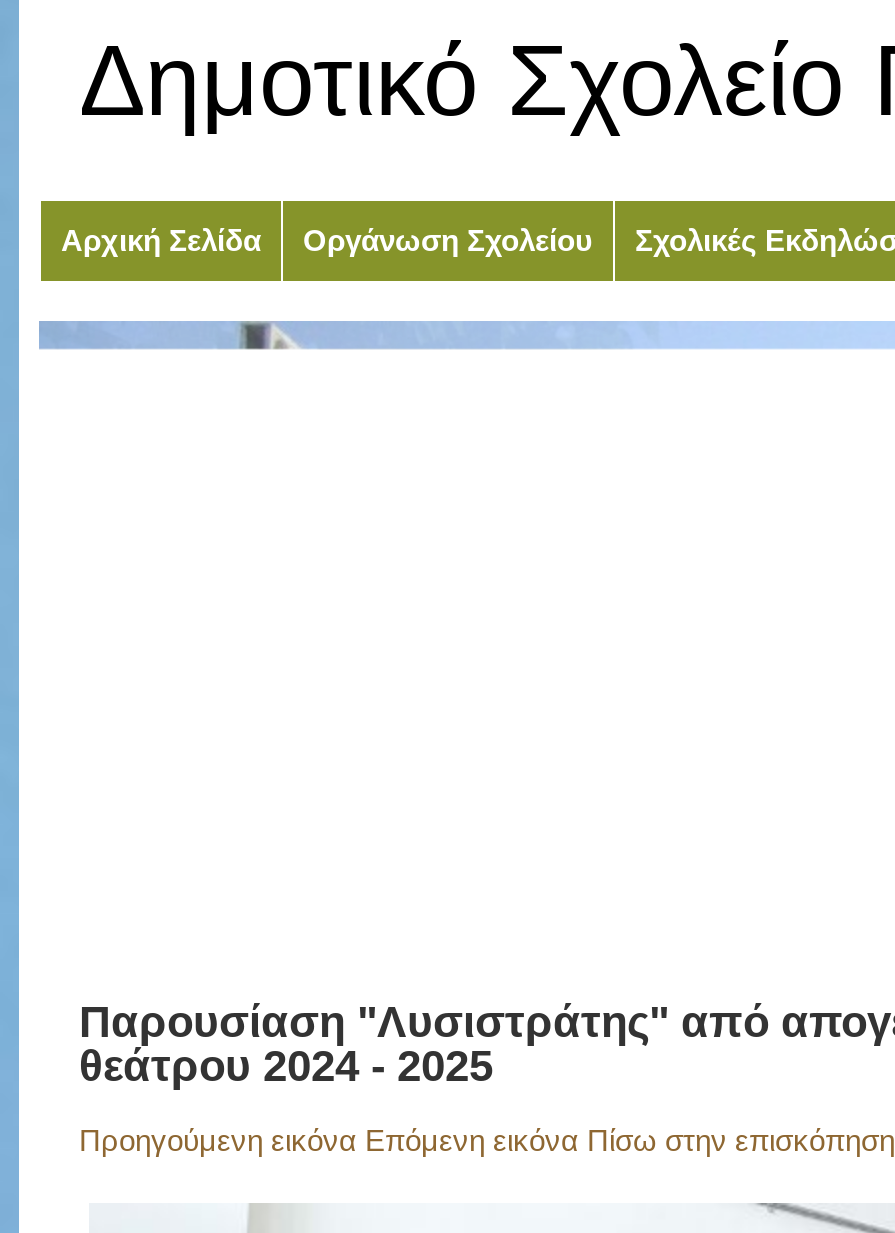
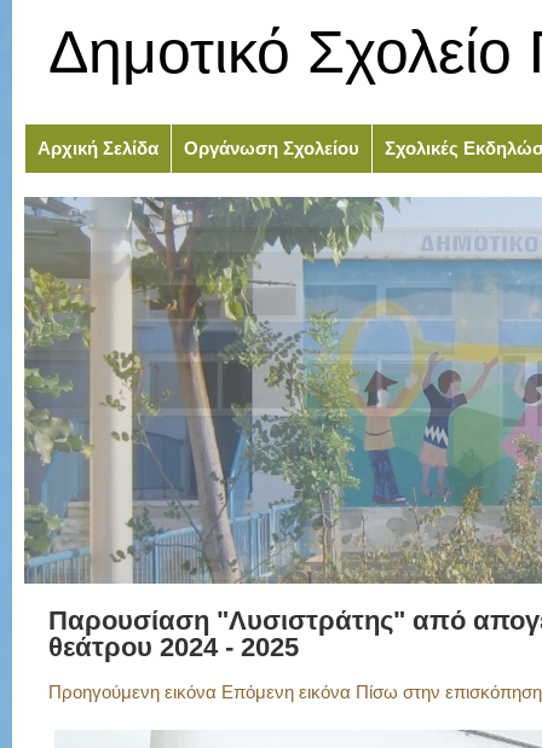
none -> [23,196,538,585] [image]

